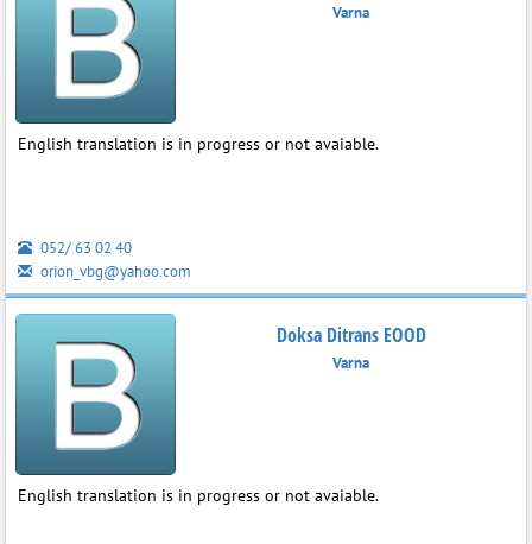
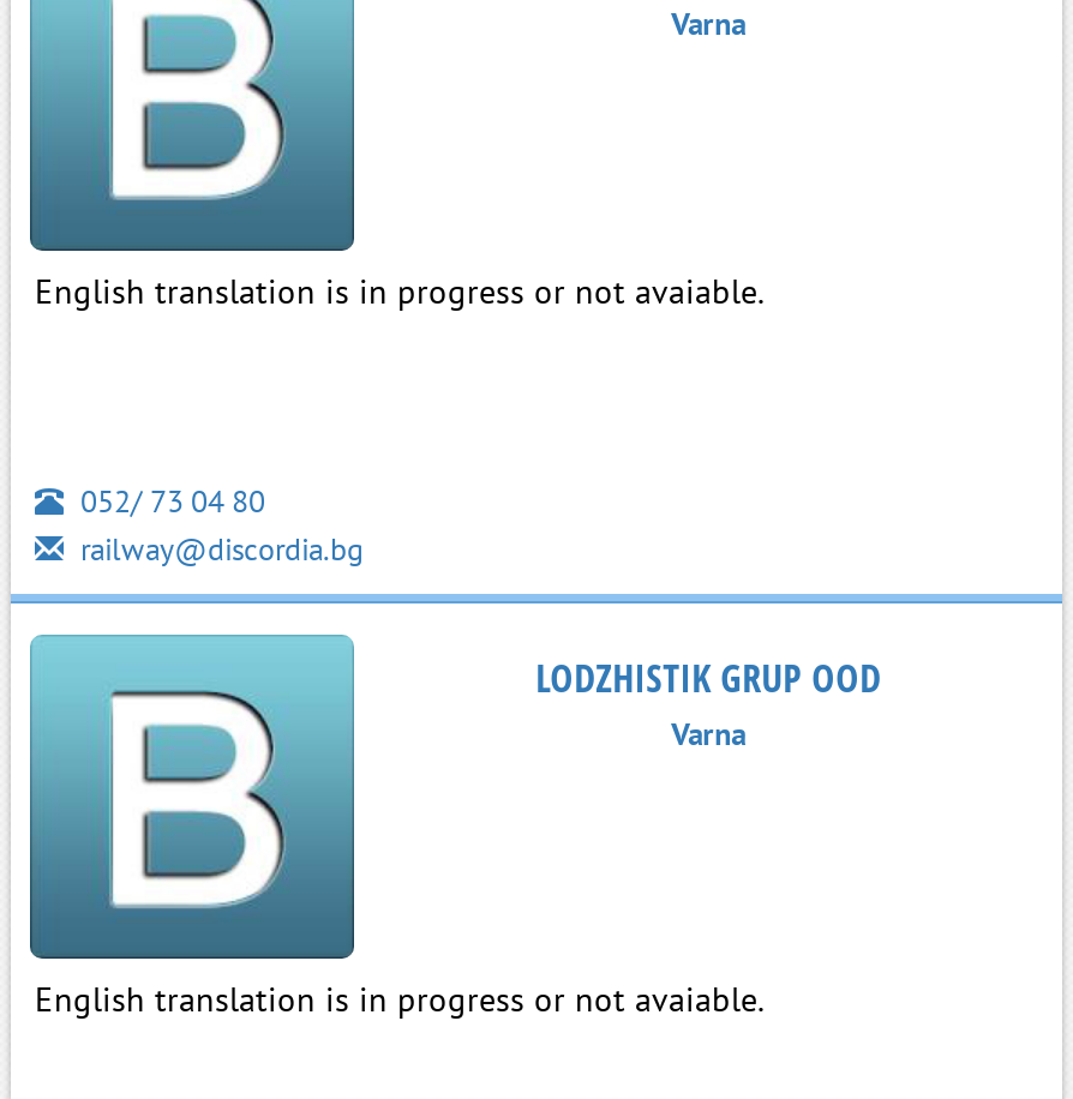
[37,238,191,282] 052/ 63 02 40 | orion_vbg@yahoo.com -> [73,481,364,570] 052/ 73 04 80 | railway@discordia.bg
[276,322,426,348] Doksa Ditrans EOOD -> [536,651,881,704] LODZHISTIK GRUP OOD

